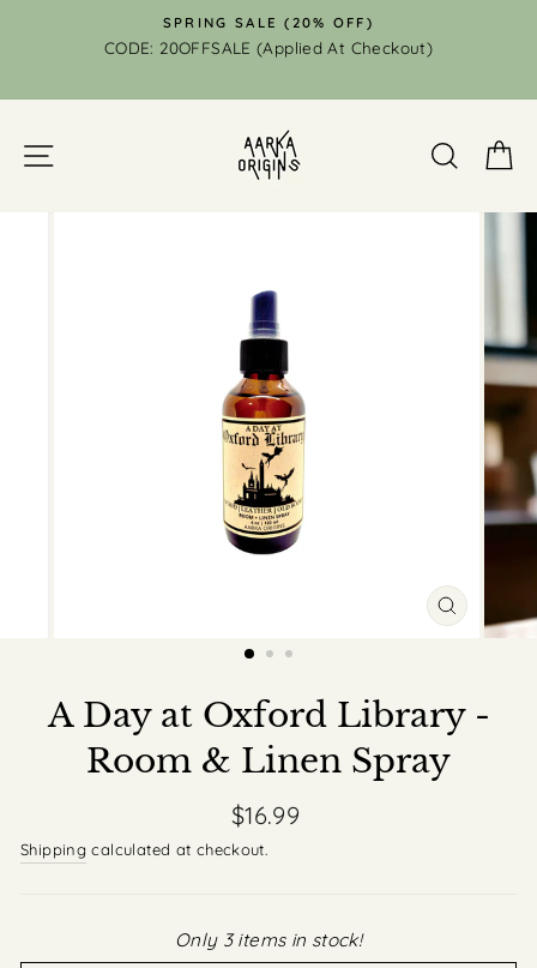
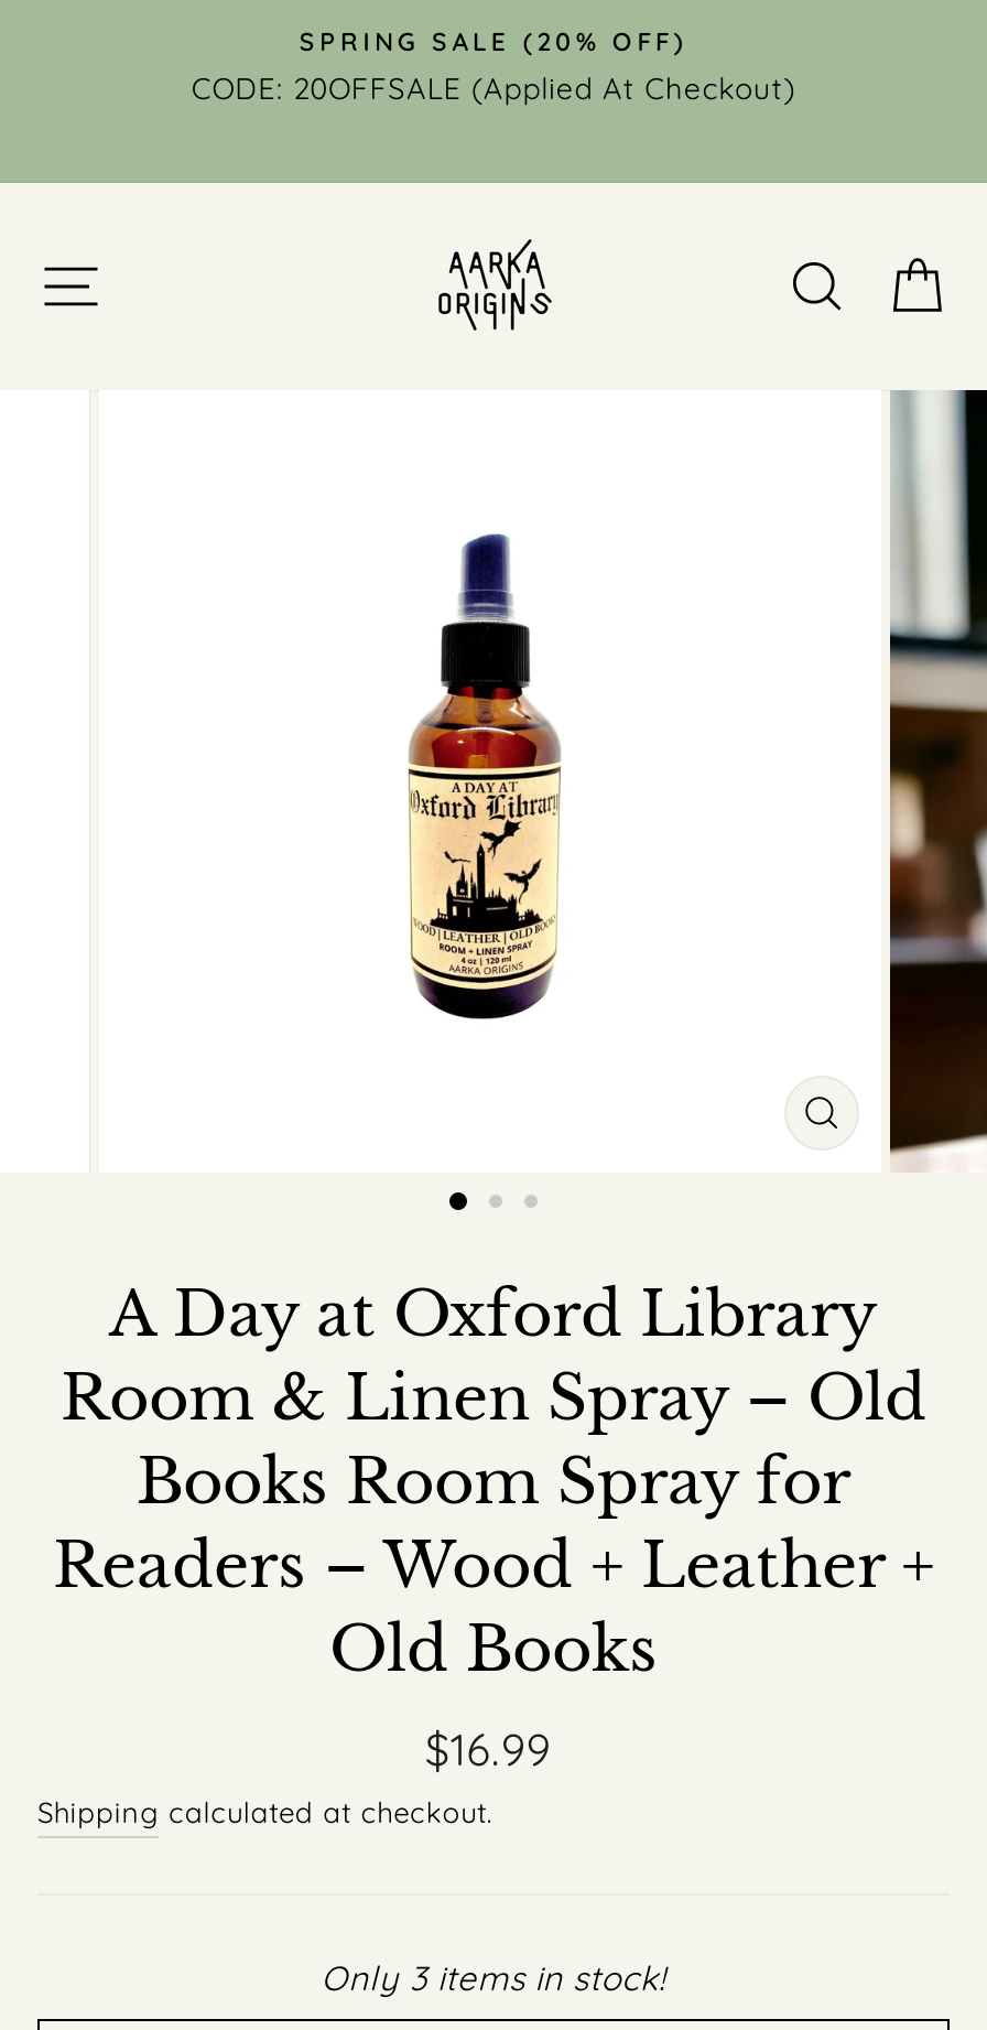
[47,695,490,781] A Day at Oxford Library - | Room & Linen Spray -> [53,1276,934,1686] A Day at Oxford Library | Room & Linen Spray – Old | Books Room Spray for | Readers – Wood + Leather + | Old Books

